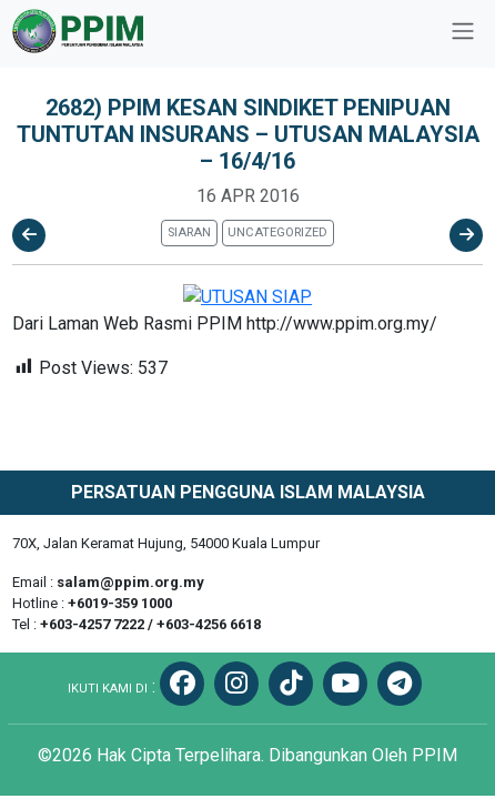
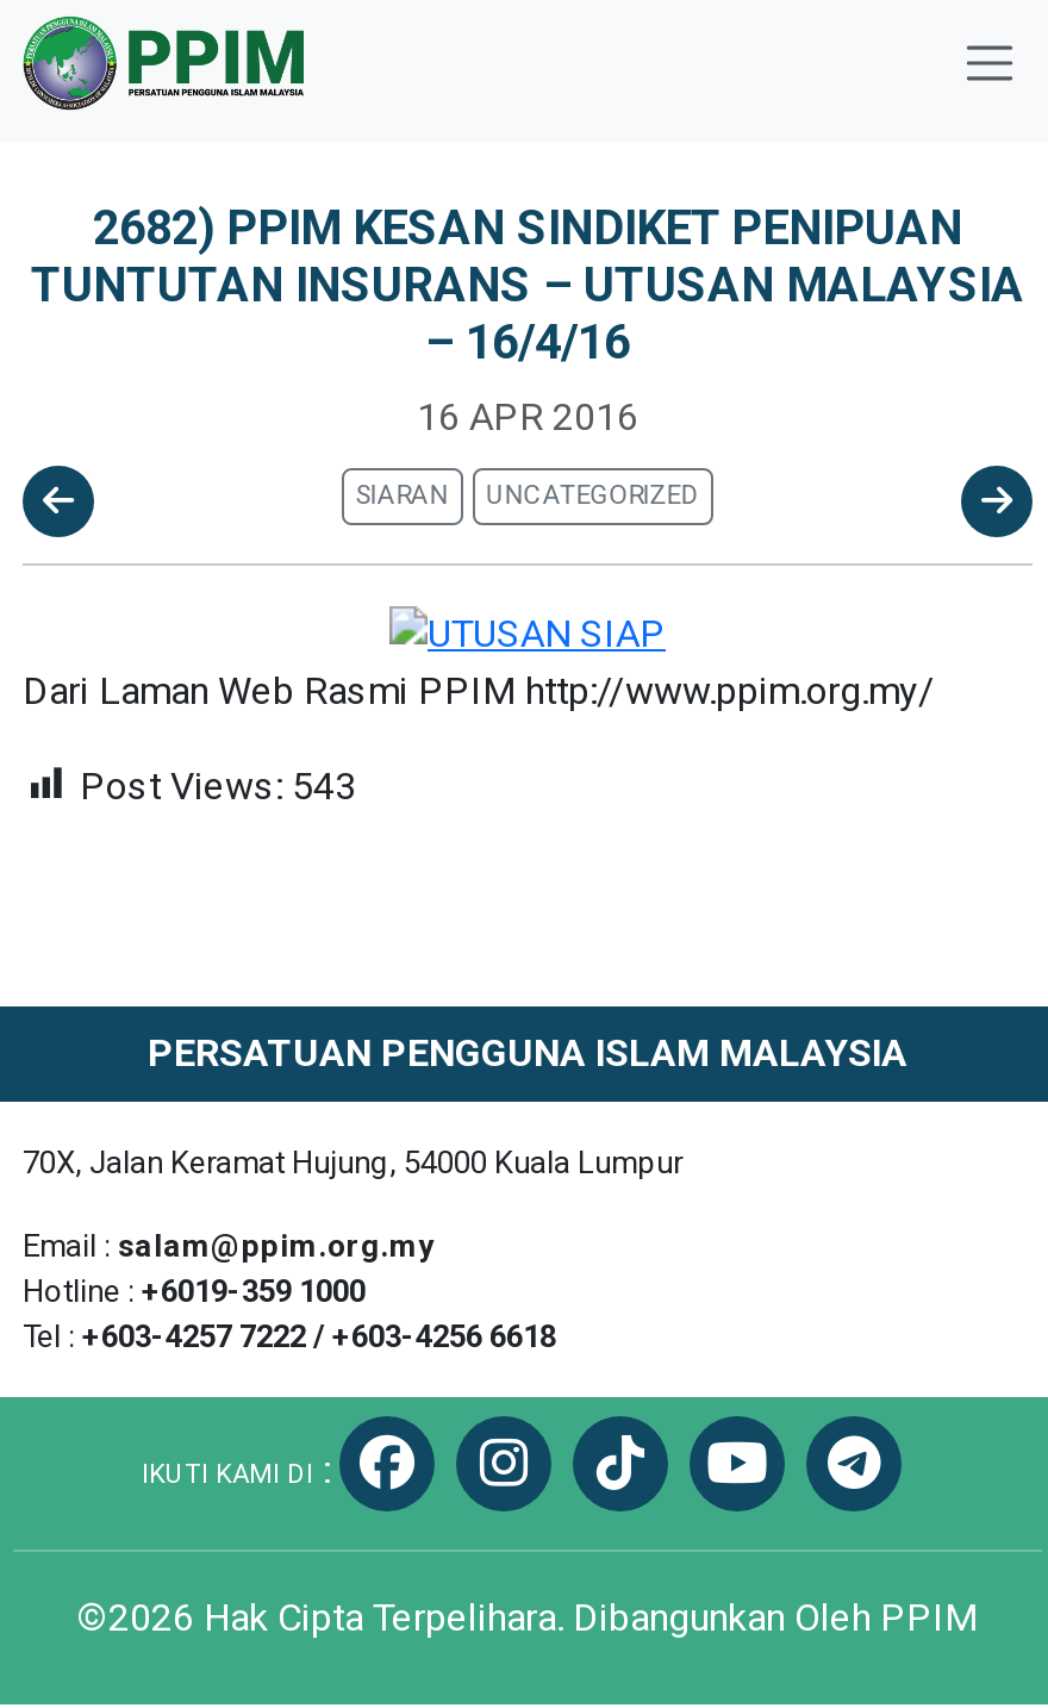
[39,357,168,378] Post Views: 537 -> [80,763,356,808] Post Views: 543

